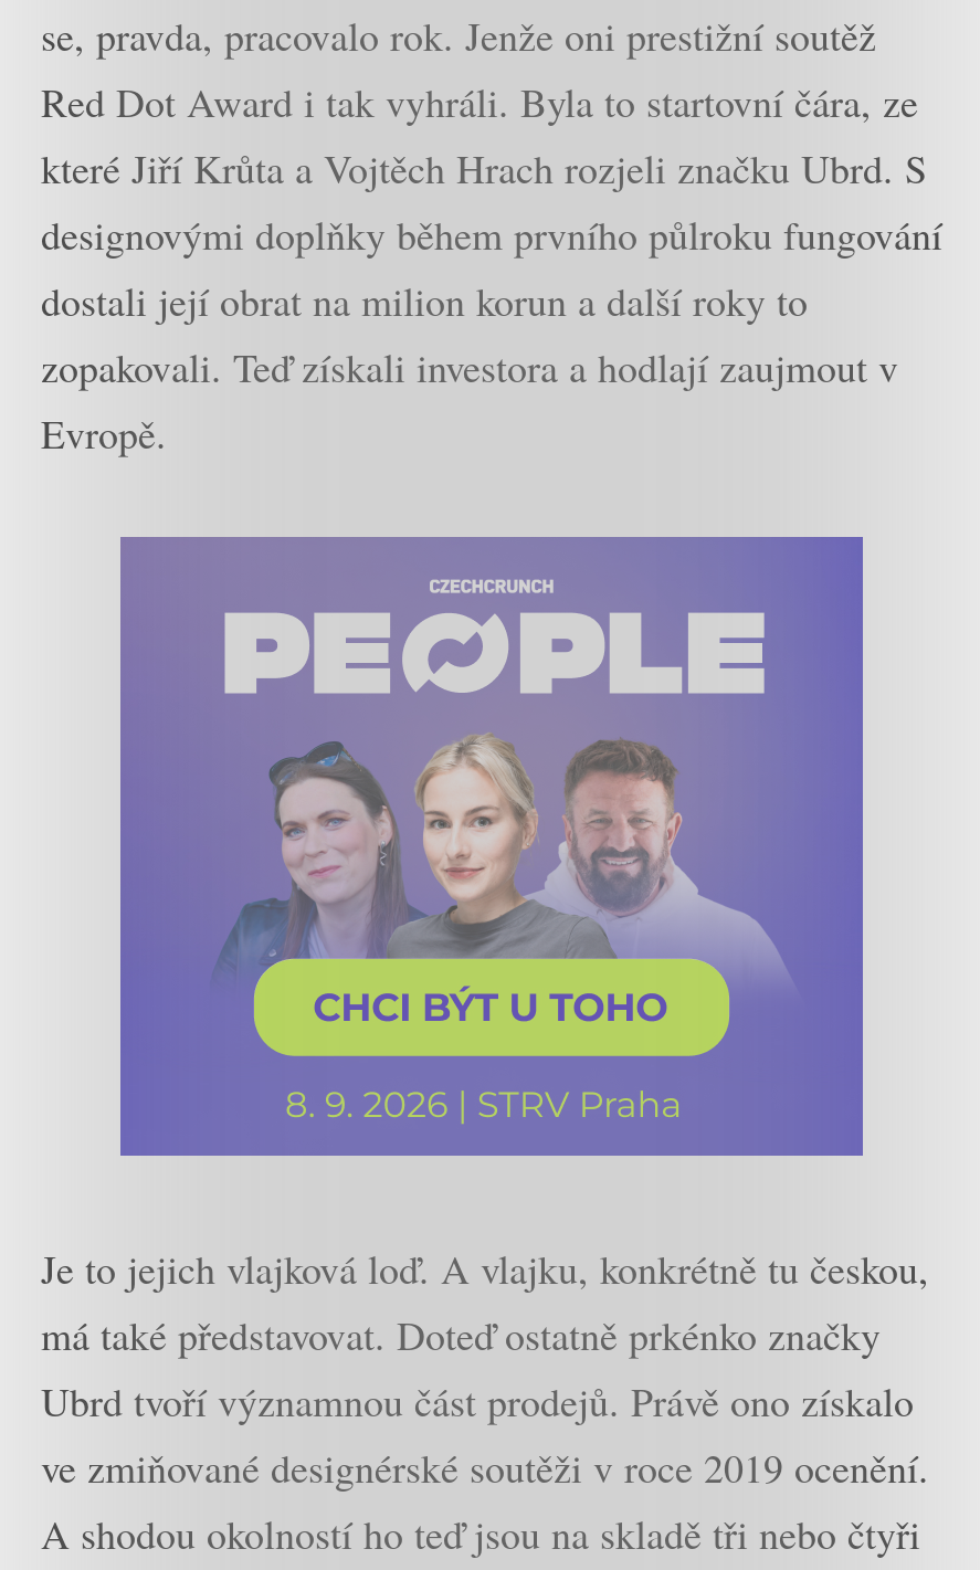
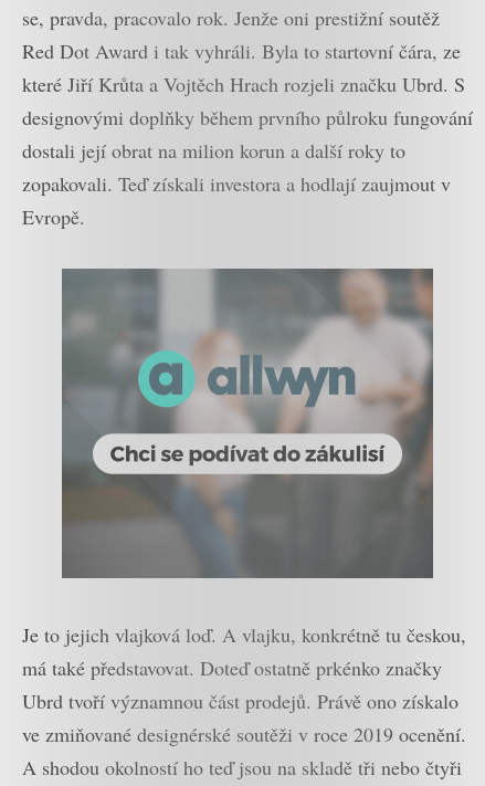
[118,535,865,1158] [image] -> [61,268,434,579] [image]

